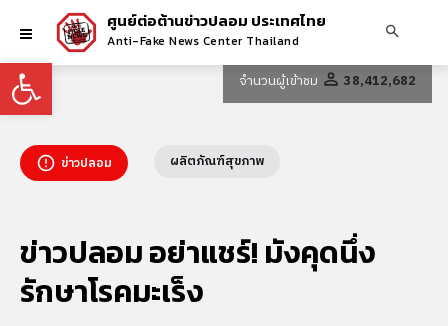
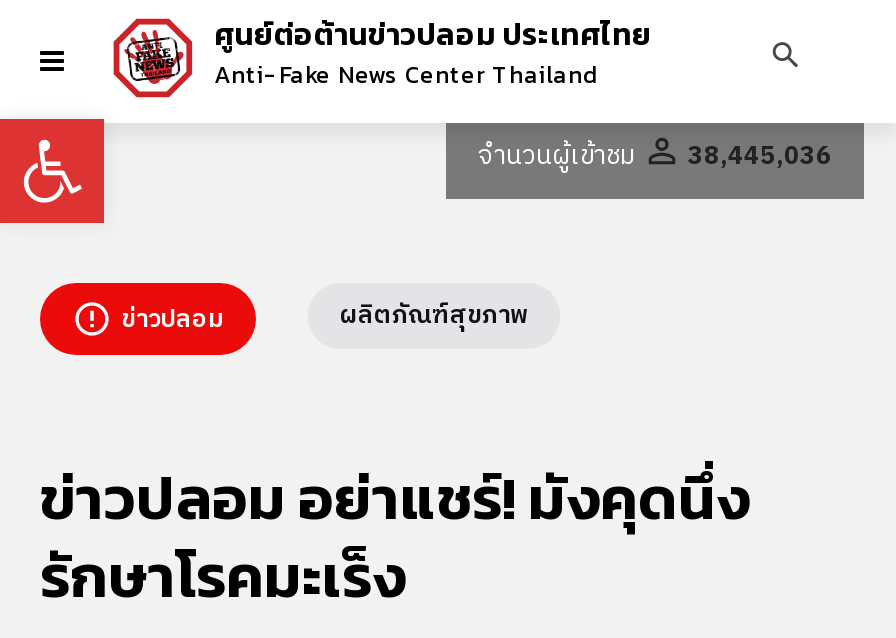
[239,70,416,92] จำนวนผู้เข้าชม 38,412,682 -> [478,134,832,178] จำนวนผู้เข้าชม 38,445,036

